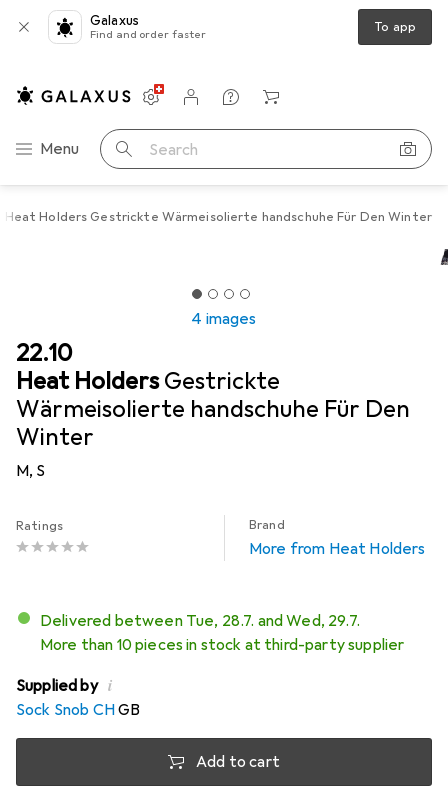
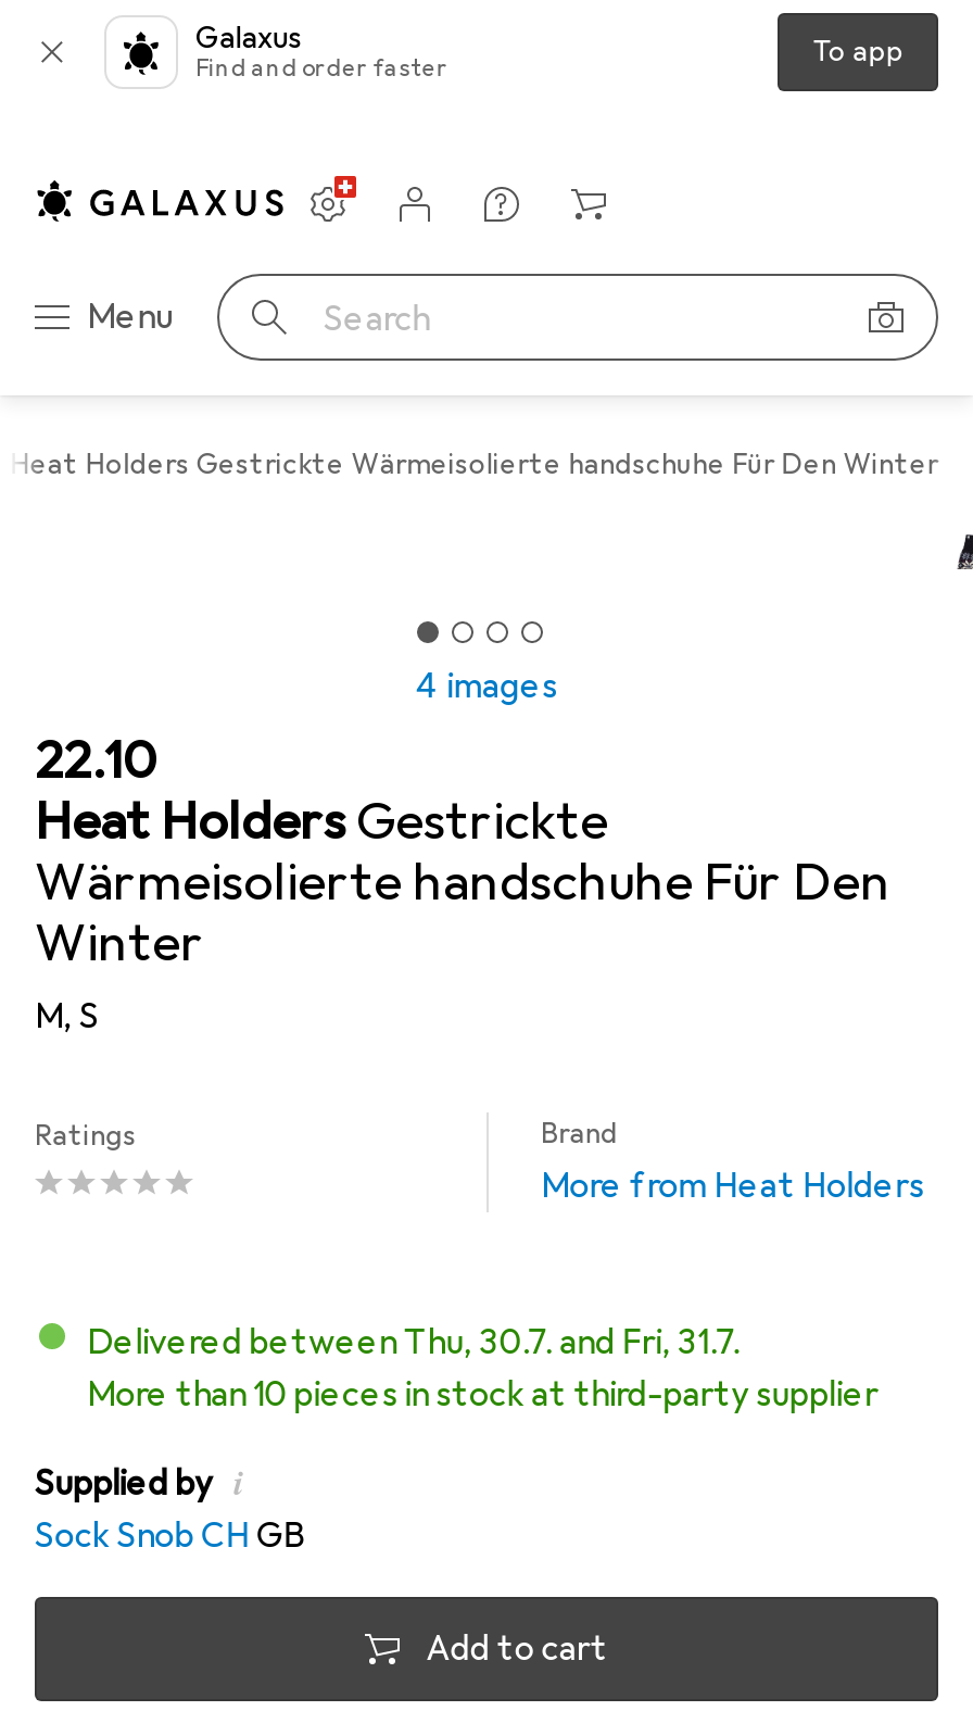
[52,611,360,631] Delivered between Tue, 28.7. and Wed, 29.7. -> [113,1321,740,1364] Delivered between Thu, 30.7. and Fri, 31.7.

